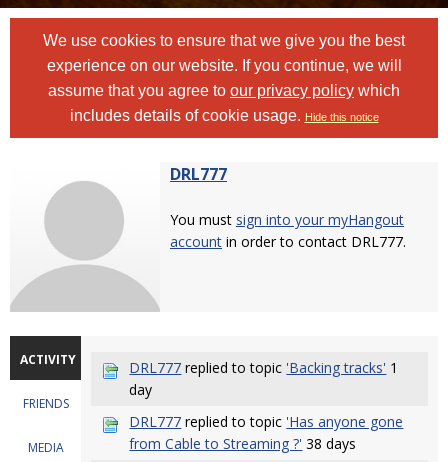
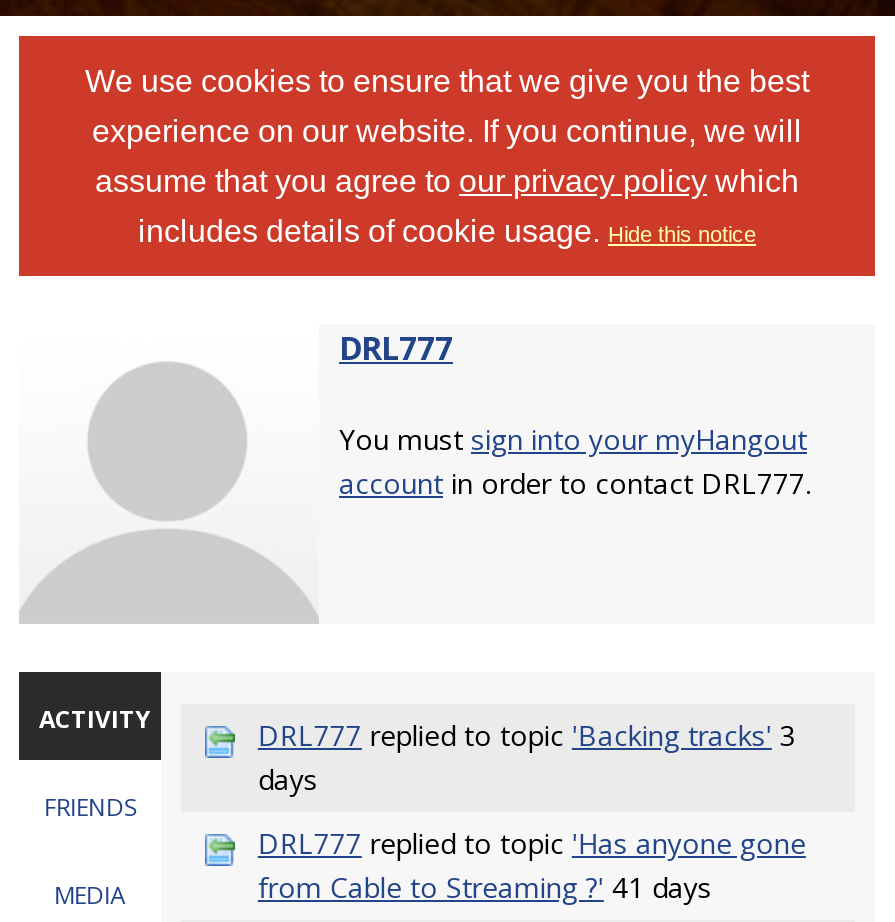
[129,358,398,399] DRL777 replied to topic 'Backing tracks' 1 | day -> [258,716,796,798] DRL777 replied to topic 'Backing tracks' 3 | days
[129,434,356,453] from Cable to Streaming ?' 38 days -> [258,868,712,906] from Cable to Streaming ?' 41 days

